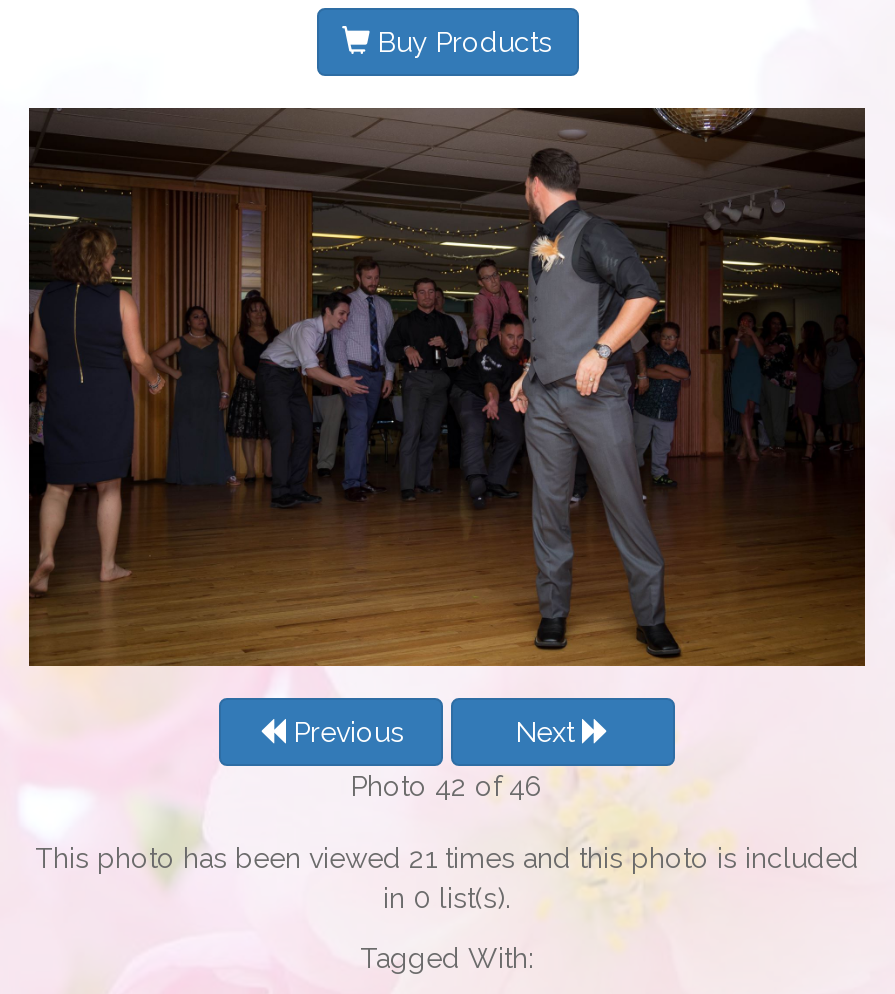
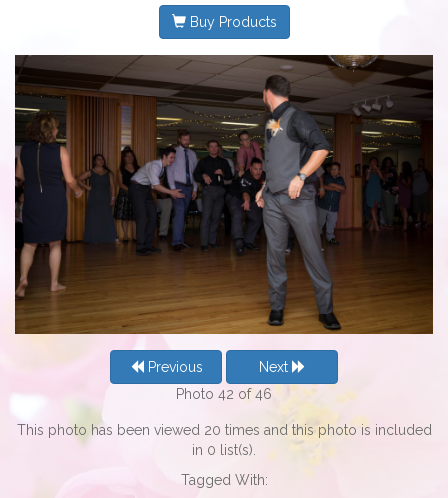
[35,841,859,873] This photo has been viewed 21 times and this photo is included -> [16,422,431,438] This photo has been viewed 20 times and this photo is included

